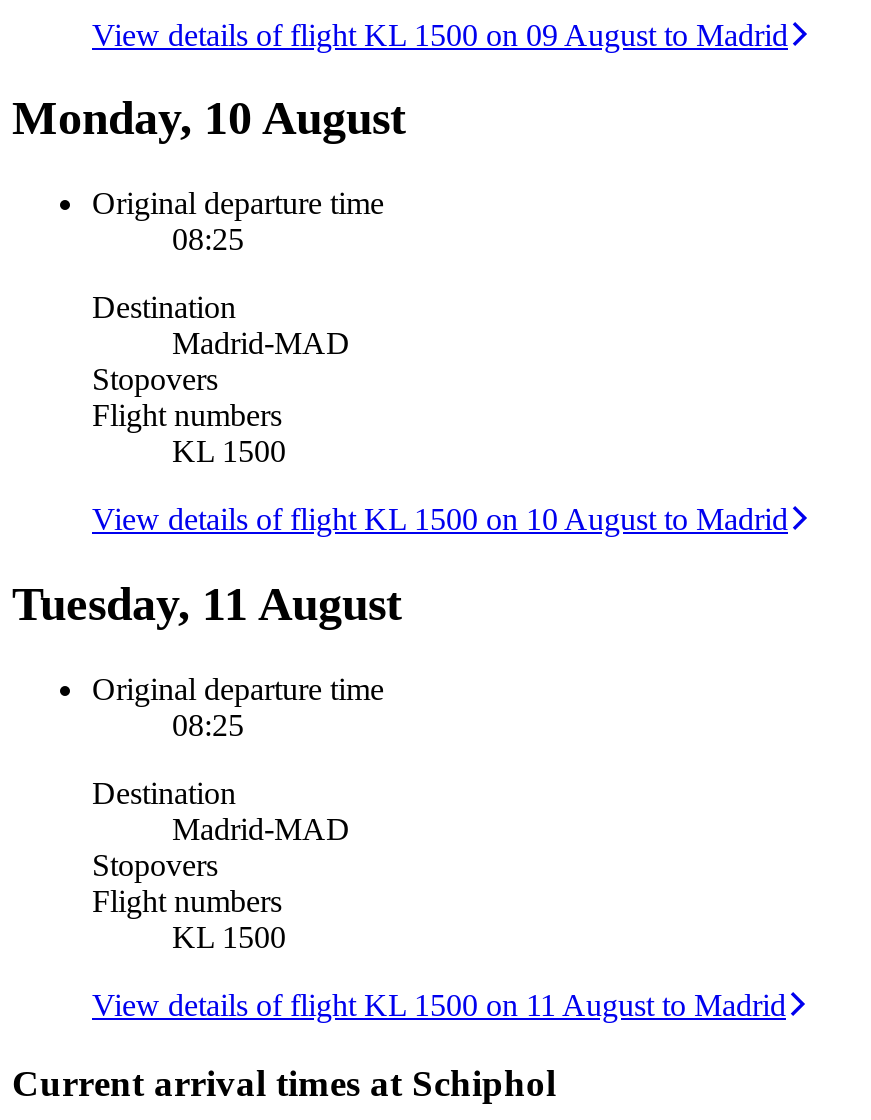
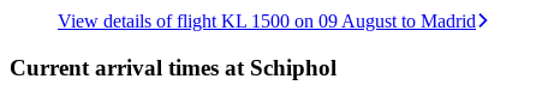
[12,93,788,1023] Monday, 10 August | Original departure time | 08:25 | Destination | Madrid-MAD | Stopovers | Flight numbers | KL 1500 | View details of flight KL 1500 on 10 August to Madrid | Tuesday, 11 August | Original departure time | 08:25 | Destination | Madrid-MAD | Stopovers | Flight numbers | KL 1500 | View details of flight KL 1500 on 11 August to Madrid -> none

